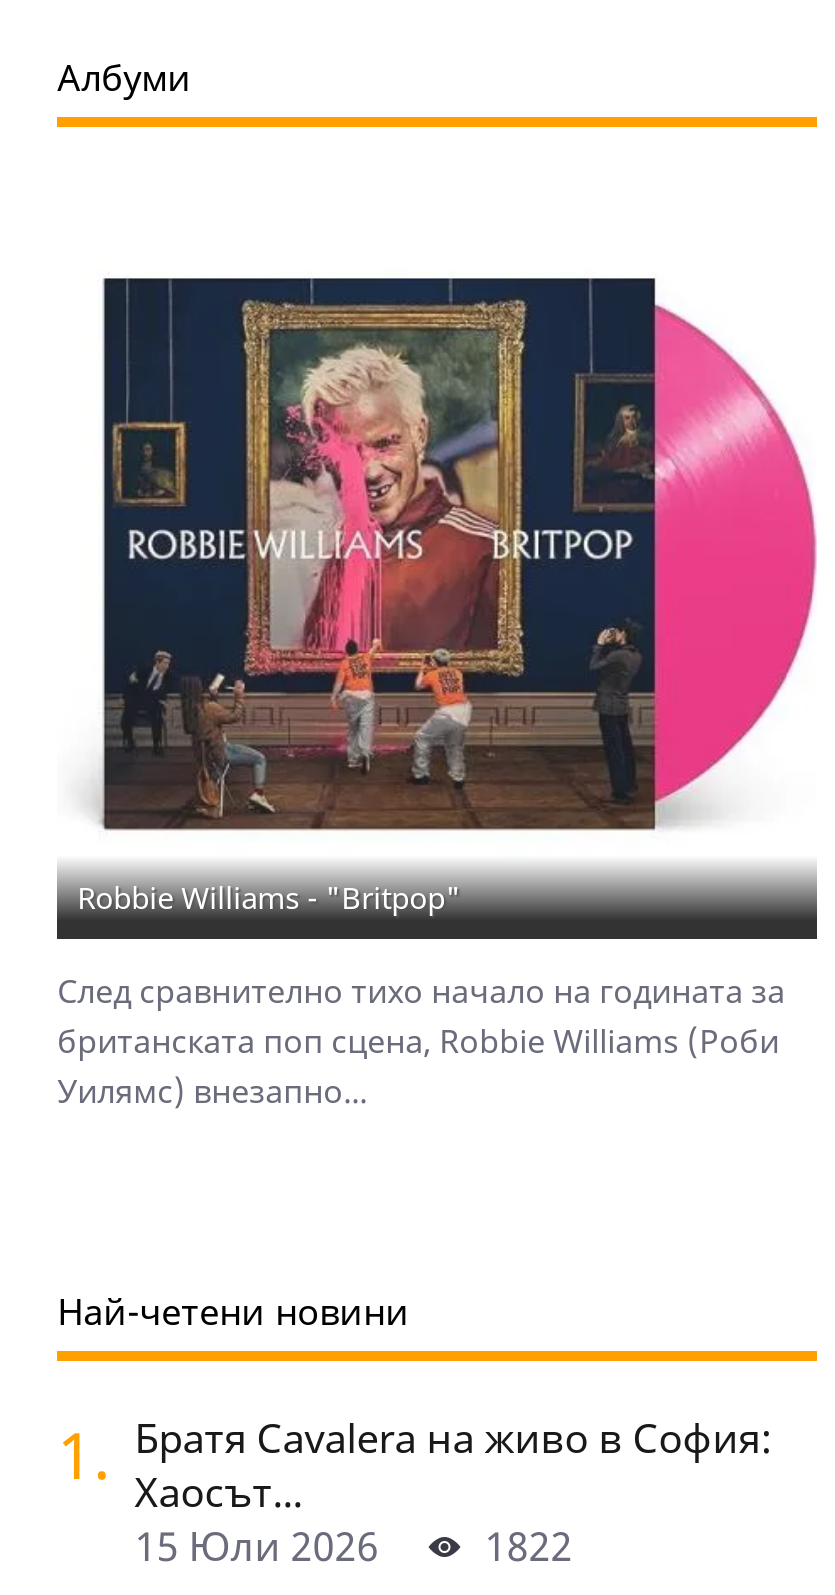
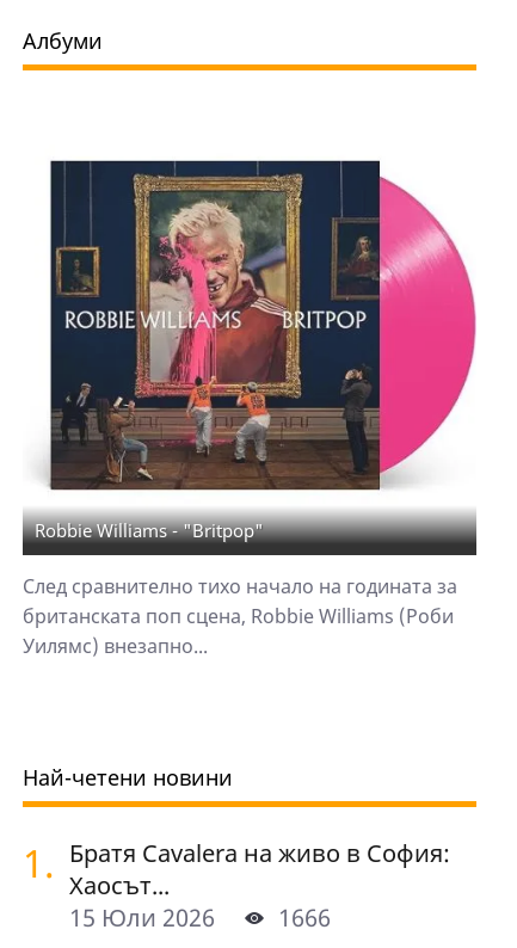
[135,1519,573,1573] 15 Юли 2026 1822 -> [69,901,330,934] 15 Юли 2026 1666

